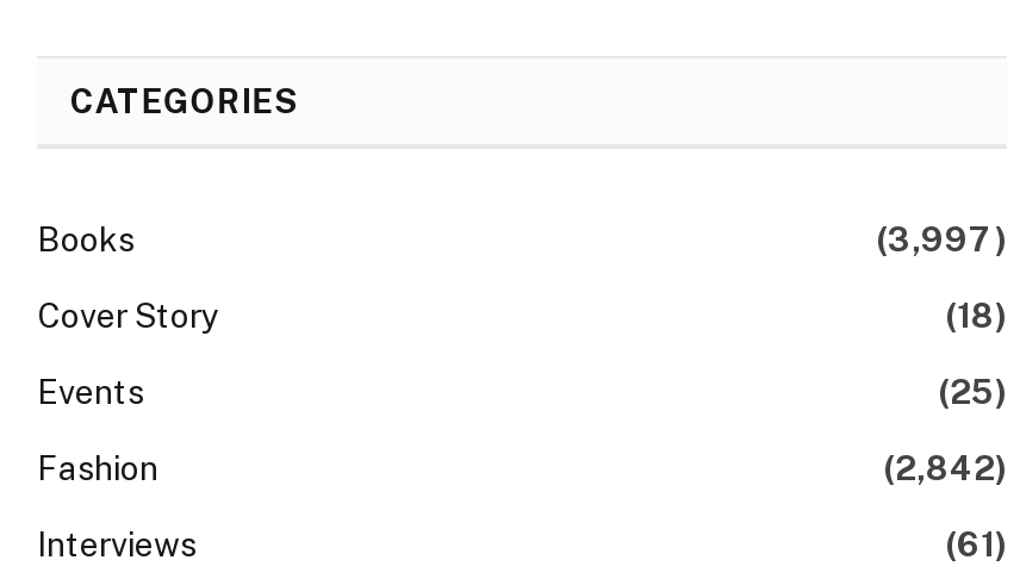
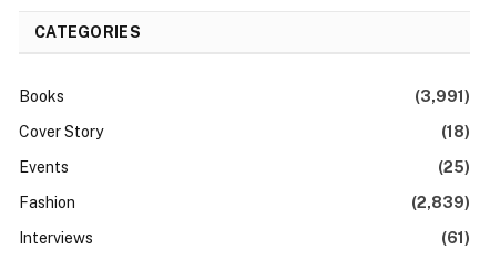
[876,221,1007,259] (3,997) -> [415,88,470,105] (3,991)
[883,450,1007,488] (2,842) -> [411,194,470,212] (2,839)

